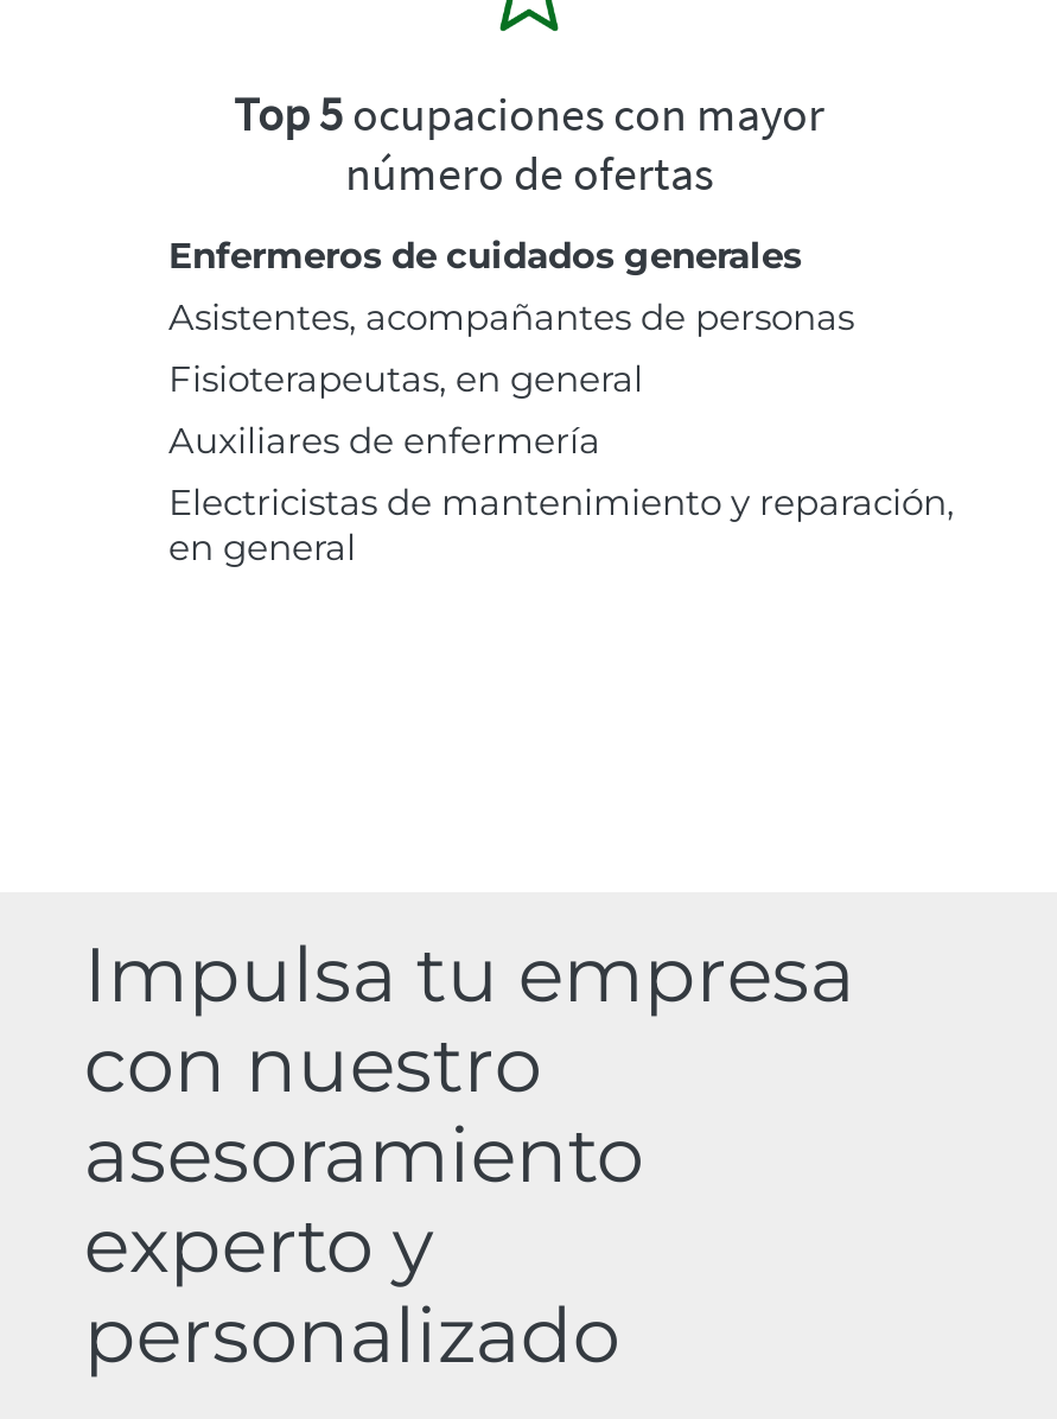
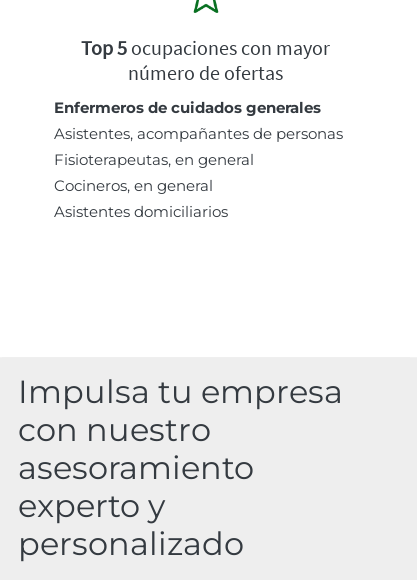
[168,418,954,570] Auxiliares de enfermería | Electricistas de mantenimiento y reparación, | en general -> [54,176,228,221] Cocineros, en general | Asistentes domiciliarios

